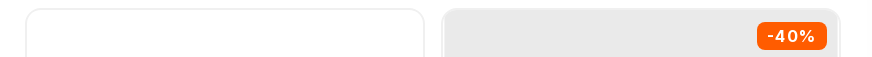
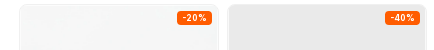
none -> [182,13,207,23] -20%

